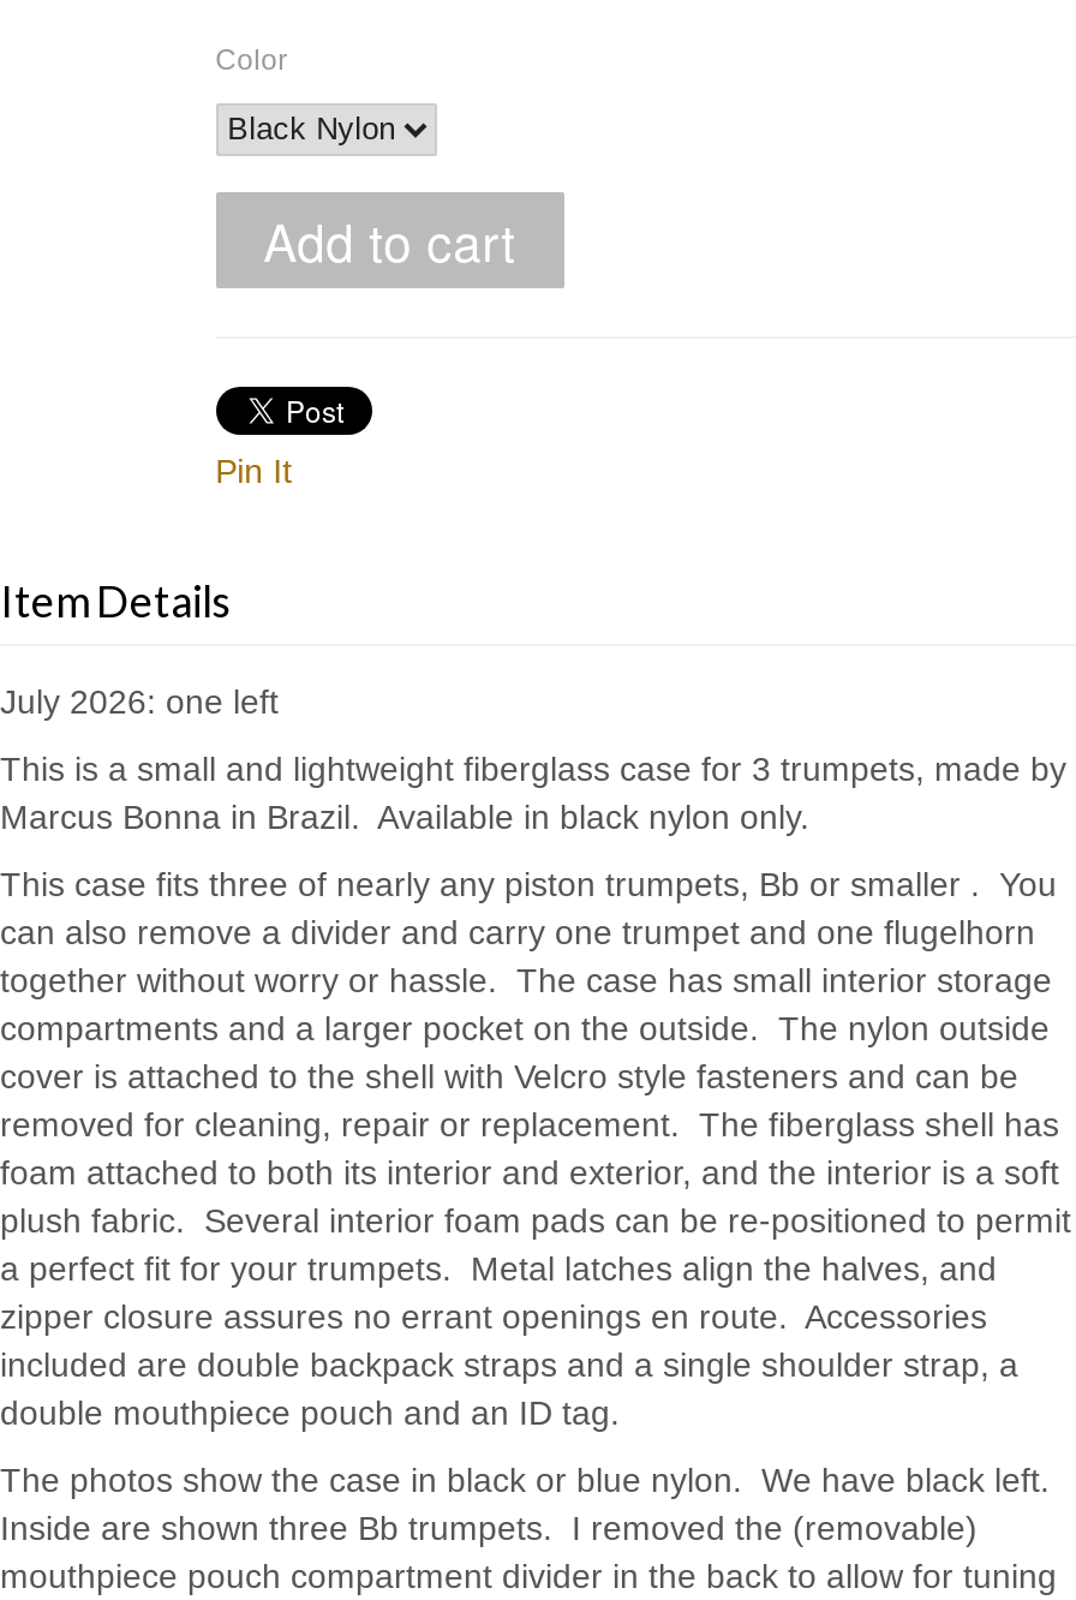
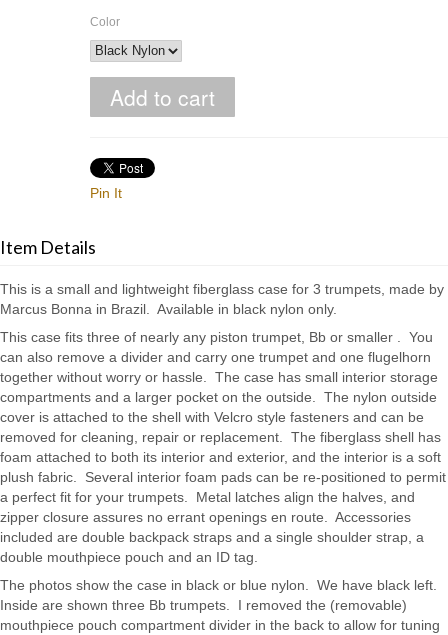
[0,681,279,720] July 2026: one left -> none
[0,864,1057,902] This case fits three of nearly any piston trumpets, Bb or smaller . You -> [0,328,433,344] This case fits three of nearly any piston trumpet, Bb or smaller . You

